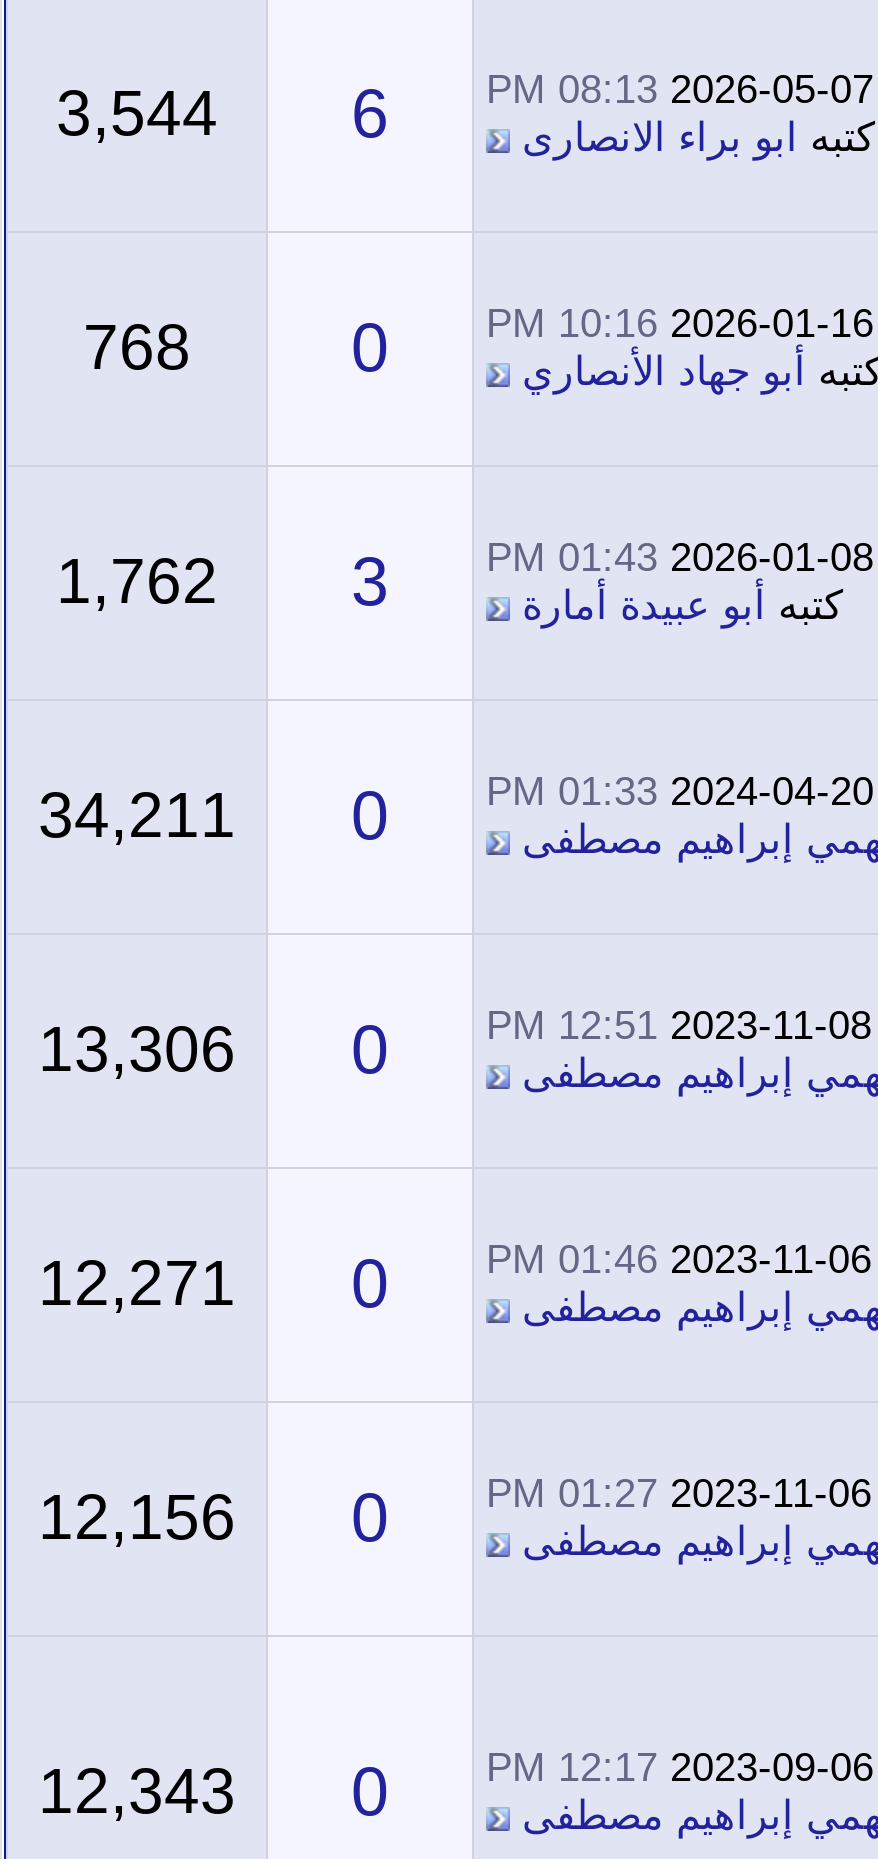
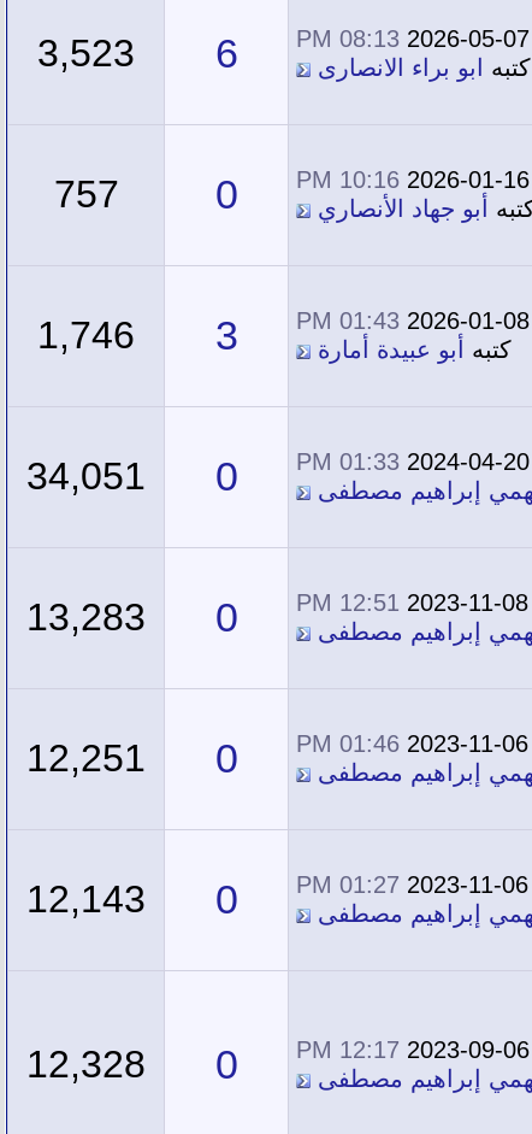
[56,75,389,151] 3,544 6 -> [37,30,238,76] 3,523 6
[83,311,191,383] 768 -> [54,172,119,216] 757
[56,543,389,619] 1,762 3 -> [37,312,238,358] 1,746 3
[38,777,389,853] 34,211 0 -> [26,453,238,499] 34,051 0
[38,1011,389,1087] 13,306 0 -> [26,594,238,640] 13,283 0
[38,1245,389,1321] 12,271 0 -> [26,735,238,781] 12,251 0
[38,1479,389,1555] 12,156 0 -> [26,876,238,922] 12,143 0
[38,1753,389,1829] 12,343 0 -> [26,1041,238,1087] 12,328 0

